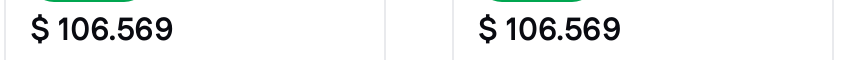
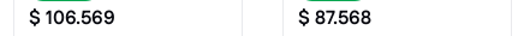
[478,7,622,53] $ 106.569 -> [298,4,371,32] $ 87.568

